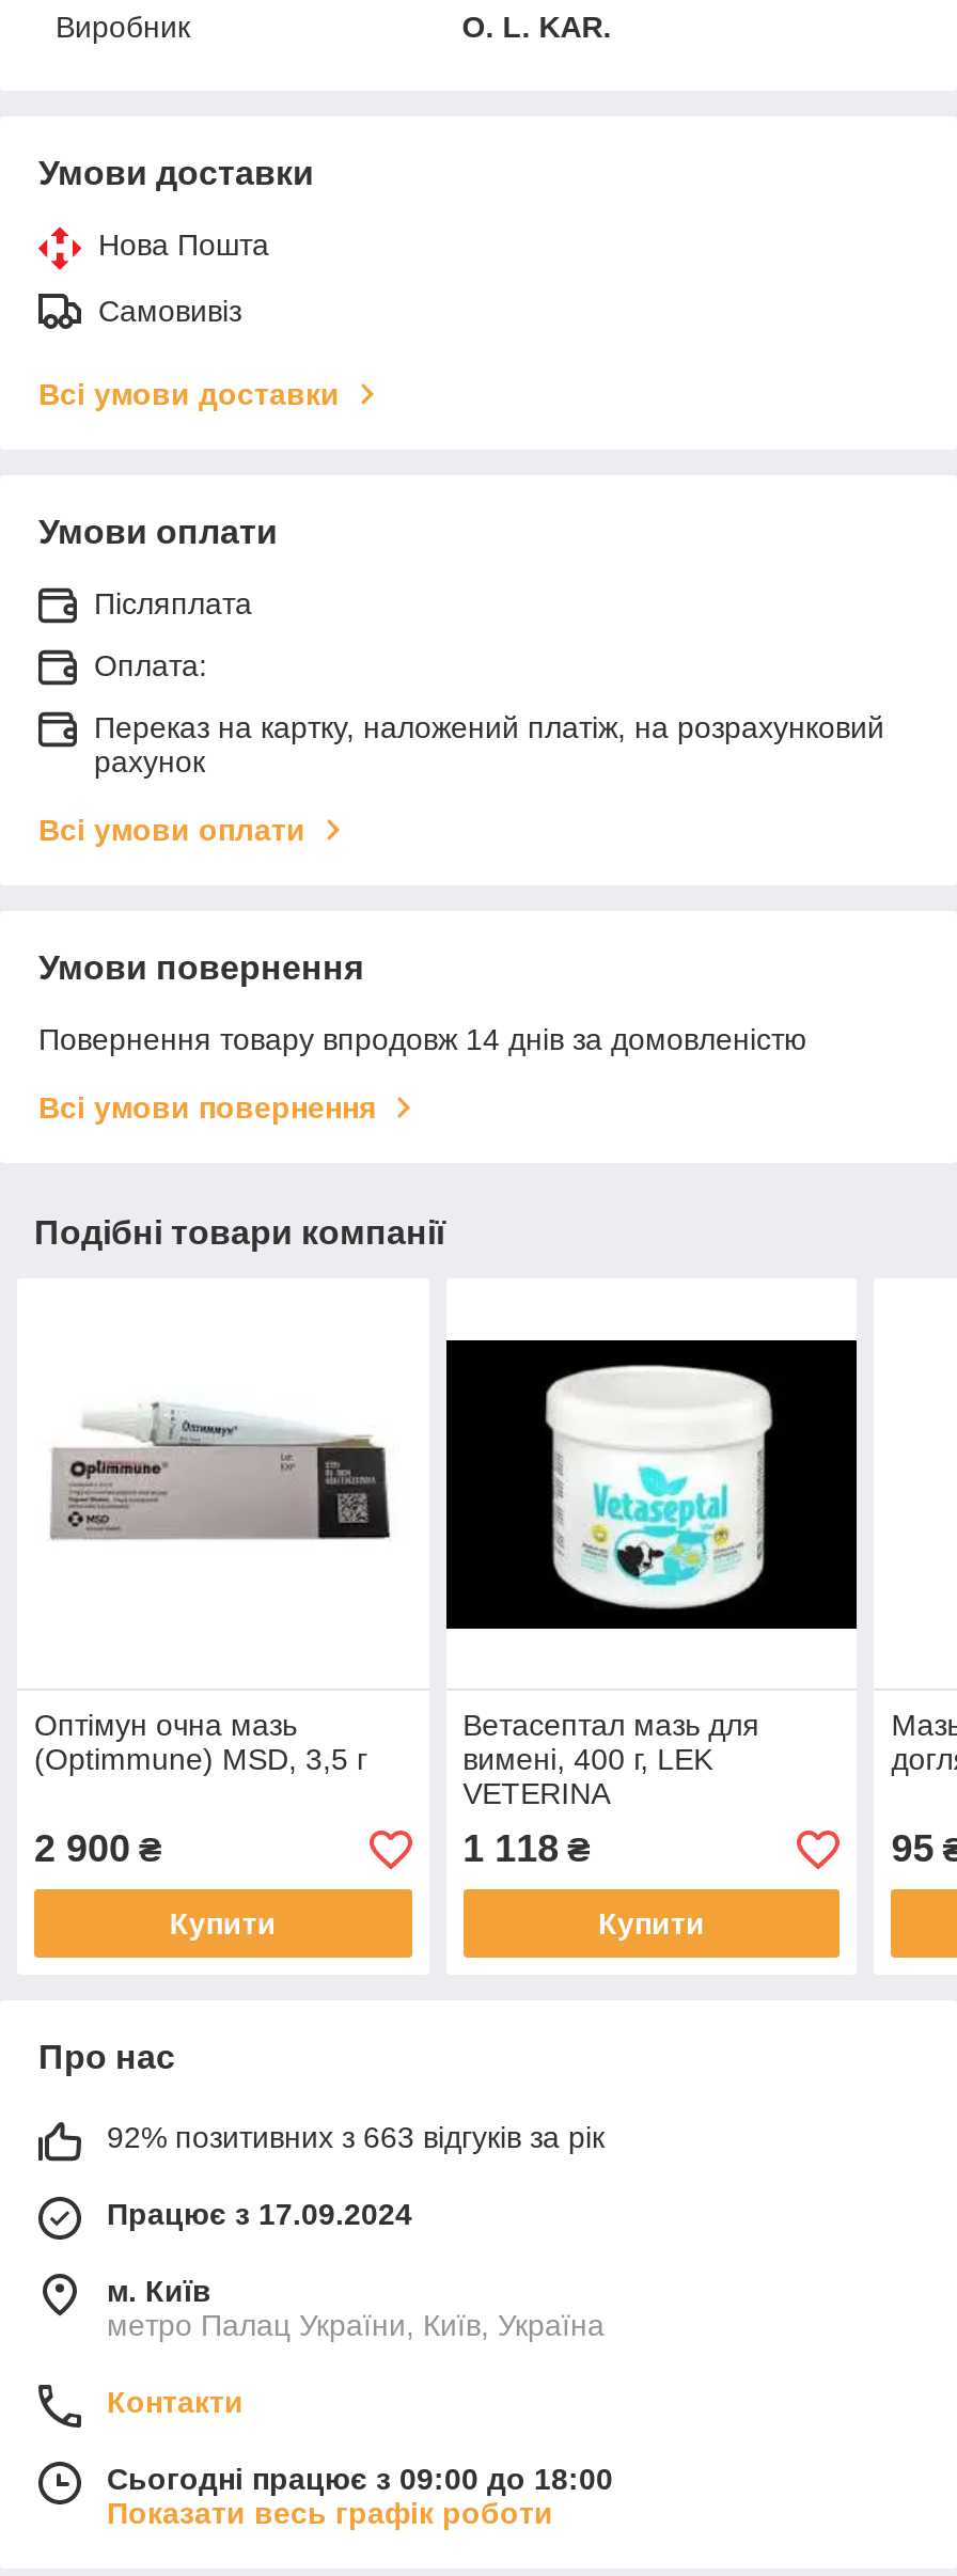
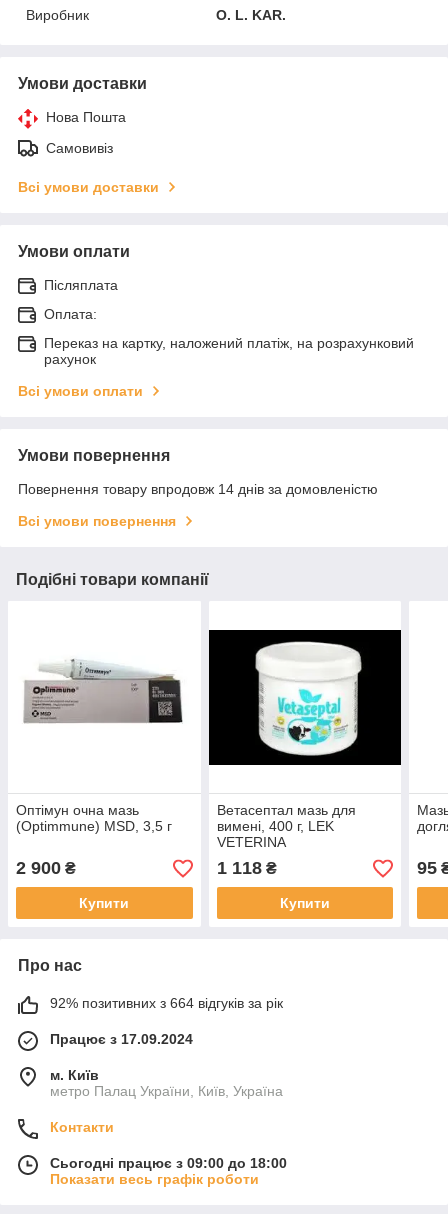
[107,2121,605,2155] 92% позитивних з 663 відгуків за рік -> [50,995,283,1011] 92% позитивних з 664 відгуків за рік

